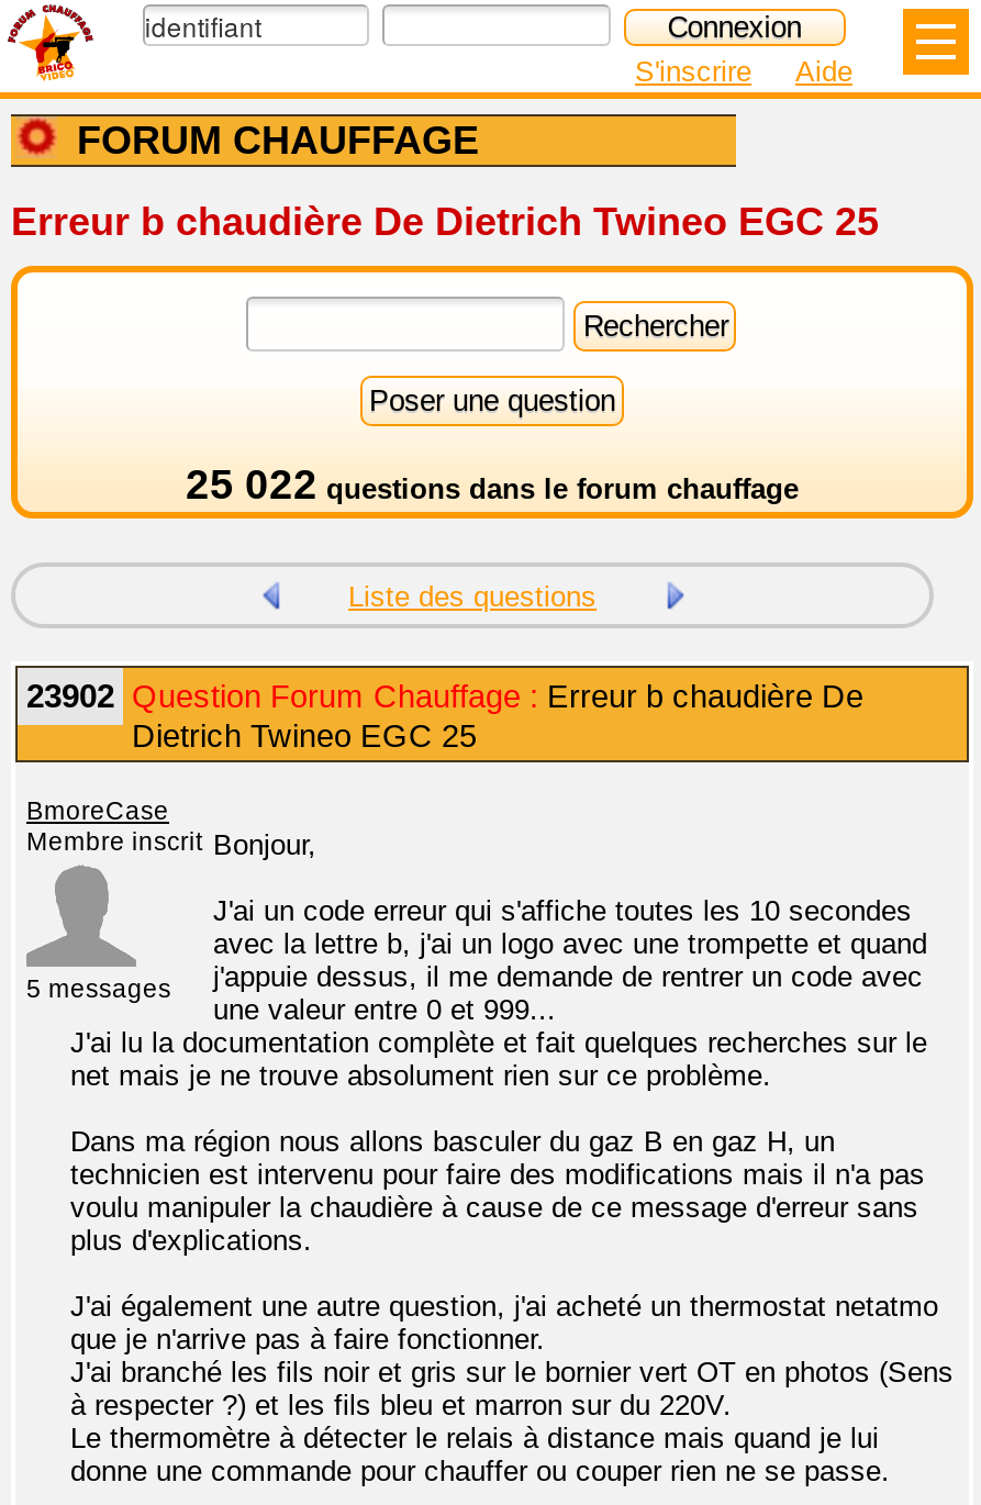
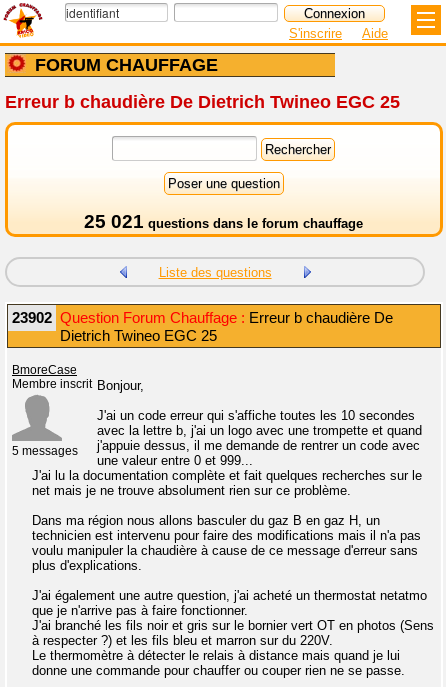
[186,461,799,508] 25 022 questions dans le forum chauffage -> [84,211,363,232] 25 021 questions dans le forum chauffage

